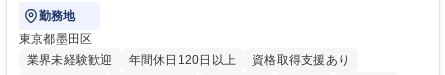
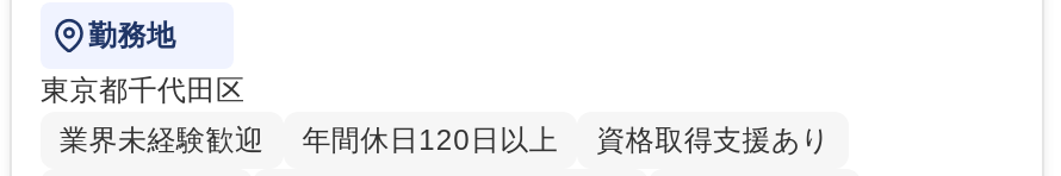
[19,32,92,46] 東京都墨田区 -> [41,74,245,107] 東京都千代田区

